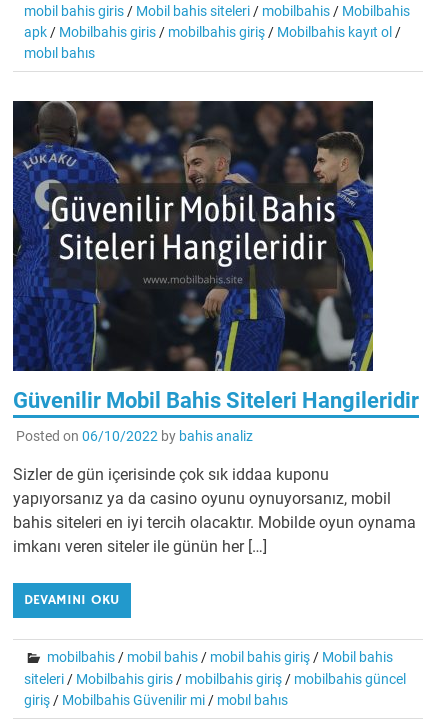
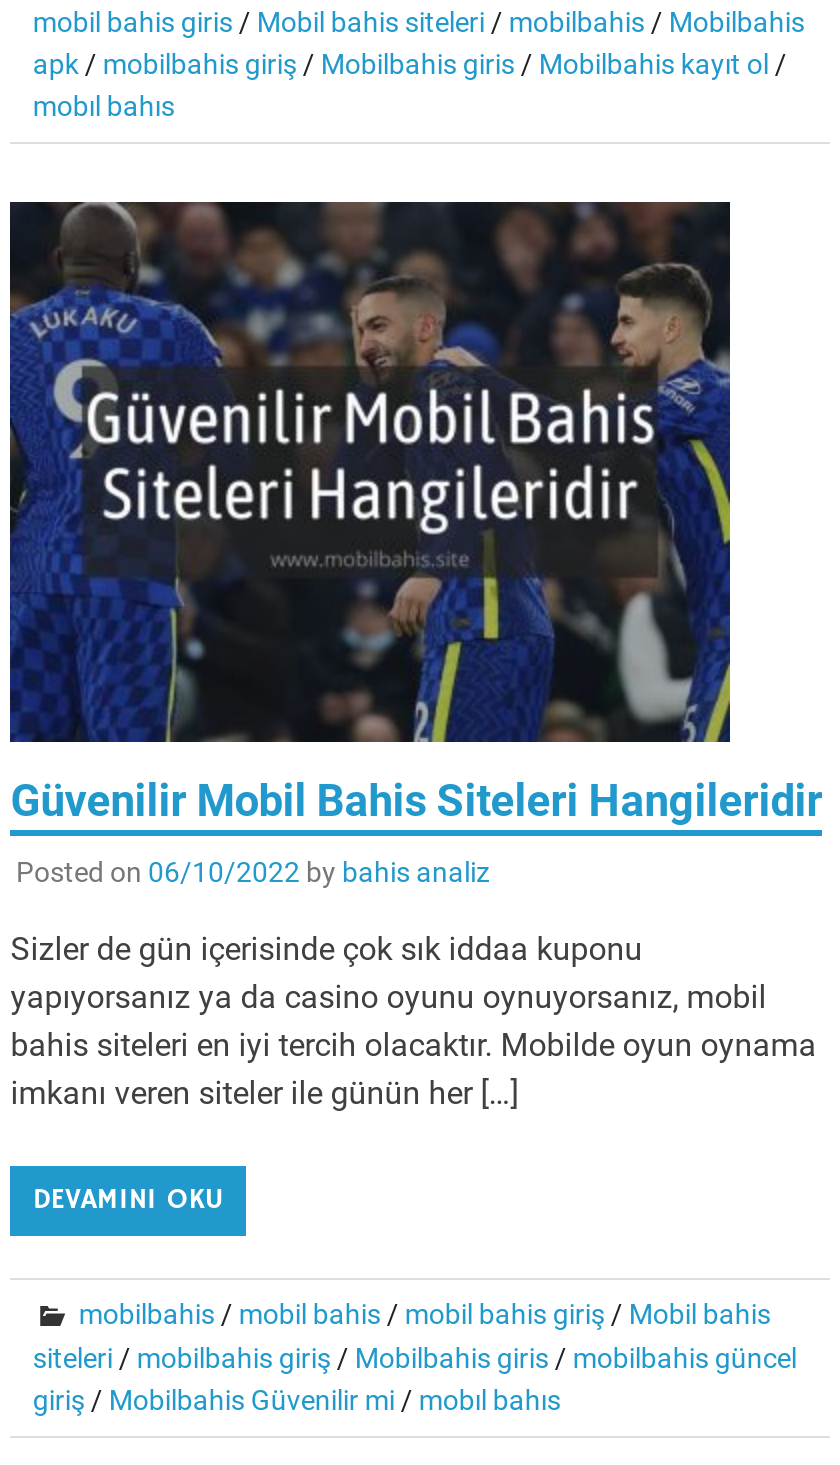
[24,24,401,40] apk / Mobilbahis giris / mobilbahis giriş / Mobilbahis kayıt ol / -> [33,48,787,80] apk / mobilbahis giriş / Mobilbahis giris / Mobilbahis kayıt ol /
[24,670,406,686] siteleri / Mobilbahis giris / mobilbahis giriş / mobilbahis güncel -> [33,1341,797,1373] siteleri / mobilbahis giriş / Mobilbahis giris / mobilbahis güncel

